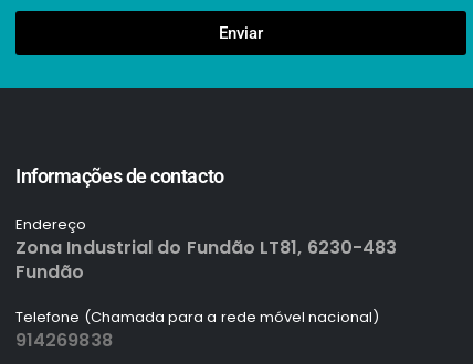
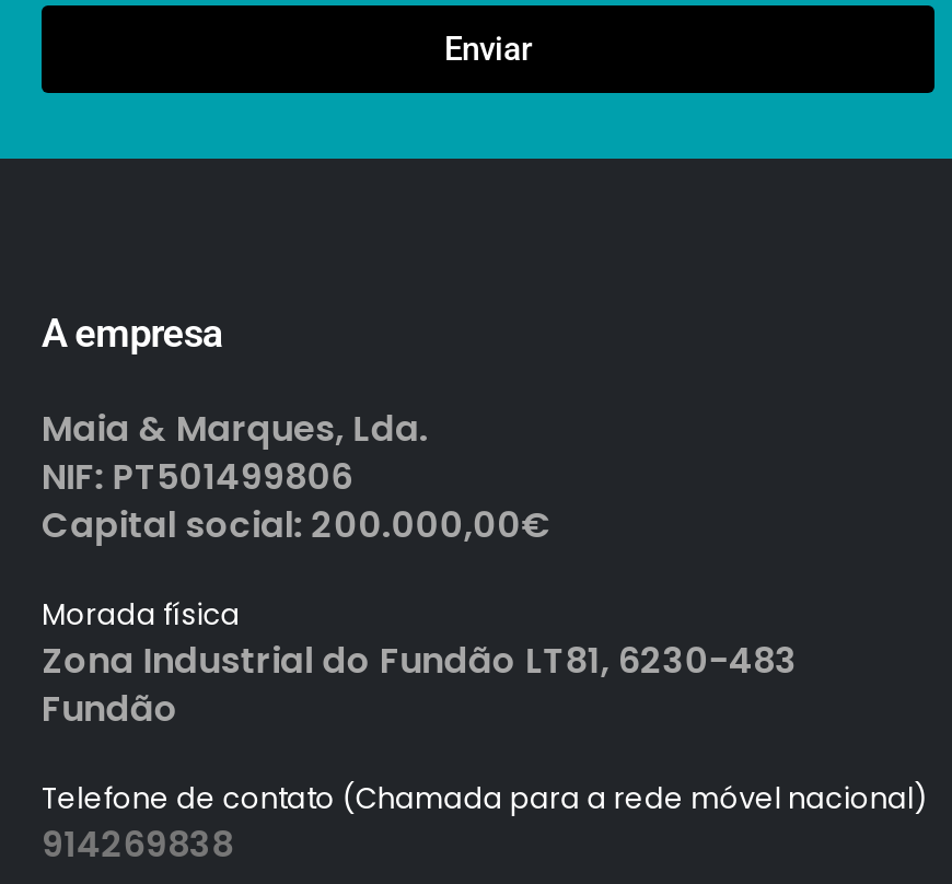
[15,165,224,235] Informações de contacto | Endereço -> [42,310,552,636] A empresa | Maia & Marques, Lda. | NIF: PT501499806 | Capital social: 200.000,00€ | Morada física
[15,307,379,328] Telefone (Chamada para a rede móvel nacional) -> [42,779,927,820] Telefone de contato (Chamada para a rede móvel nacional)

